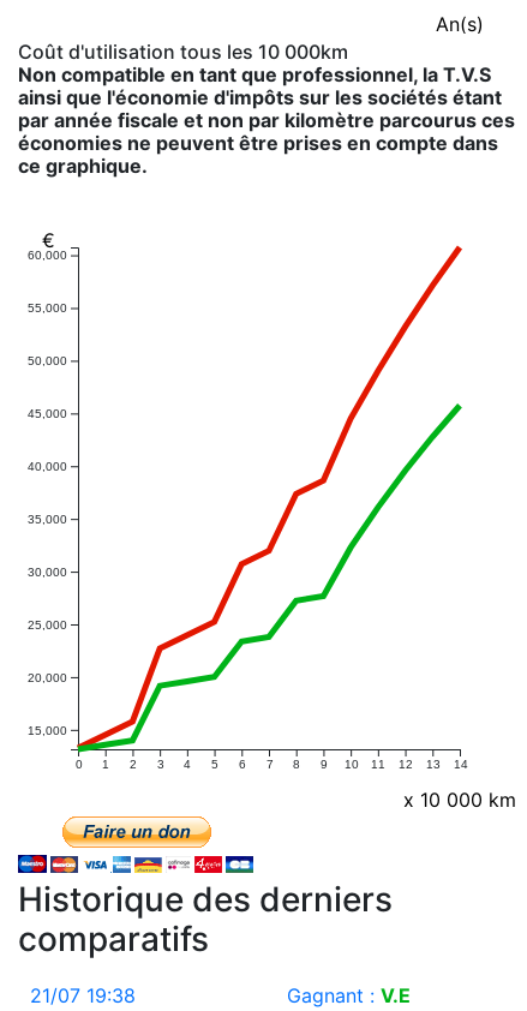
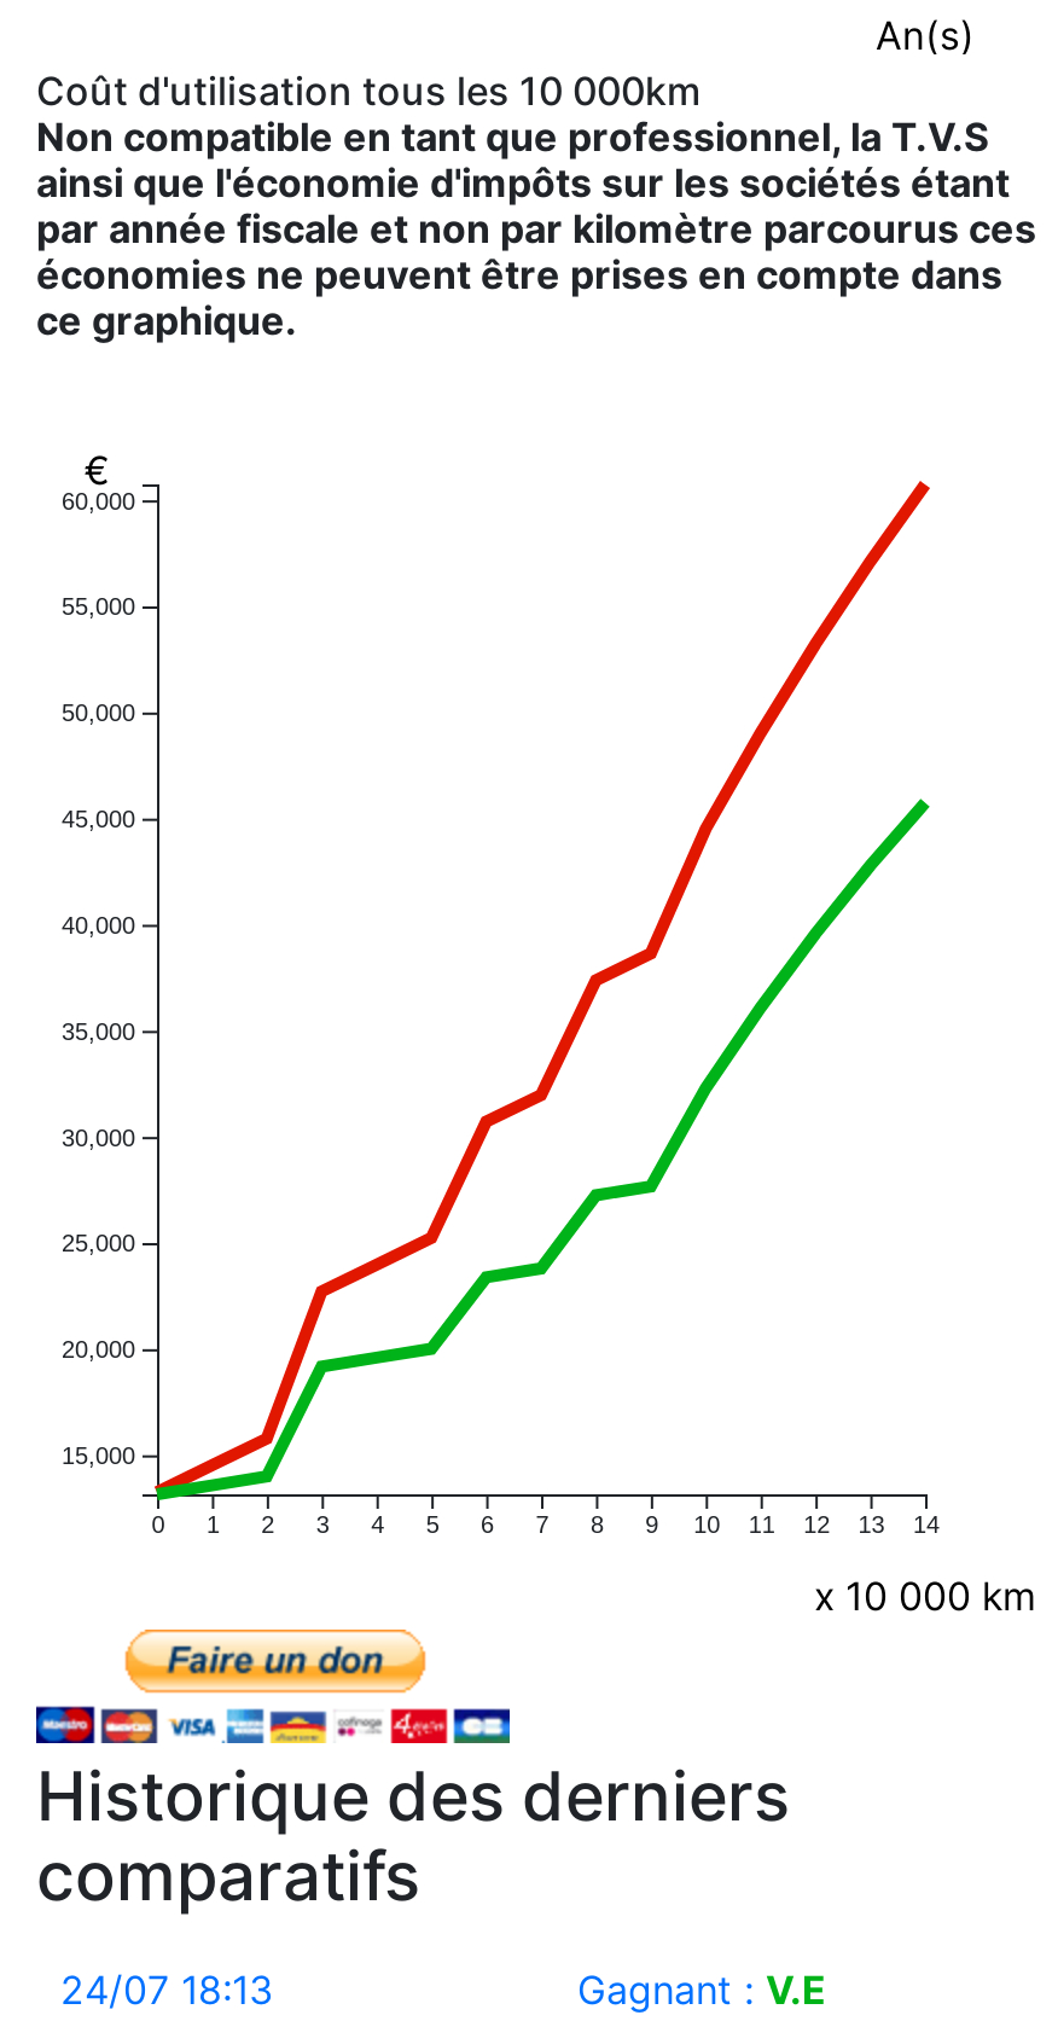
[30,984,136,1008] 21/07 19:38 -> [60,1966,273,2015] 24/07 18:13

